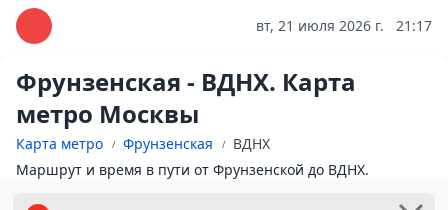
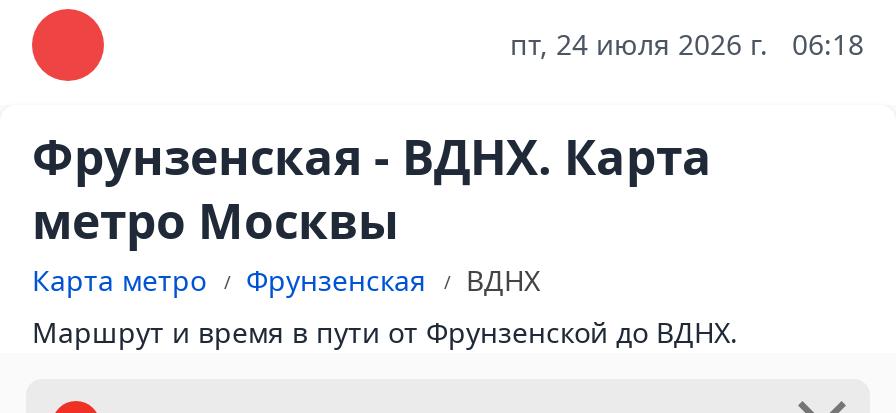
[256,16,384,35] вт, 21 июля 2026 г. -> [510,25,768,63] пт, 24 июля 2026 г.
[396,16,432,35] 21:17 -> [792,25,864,63] 06:18

